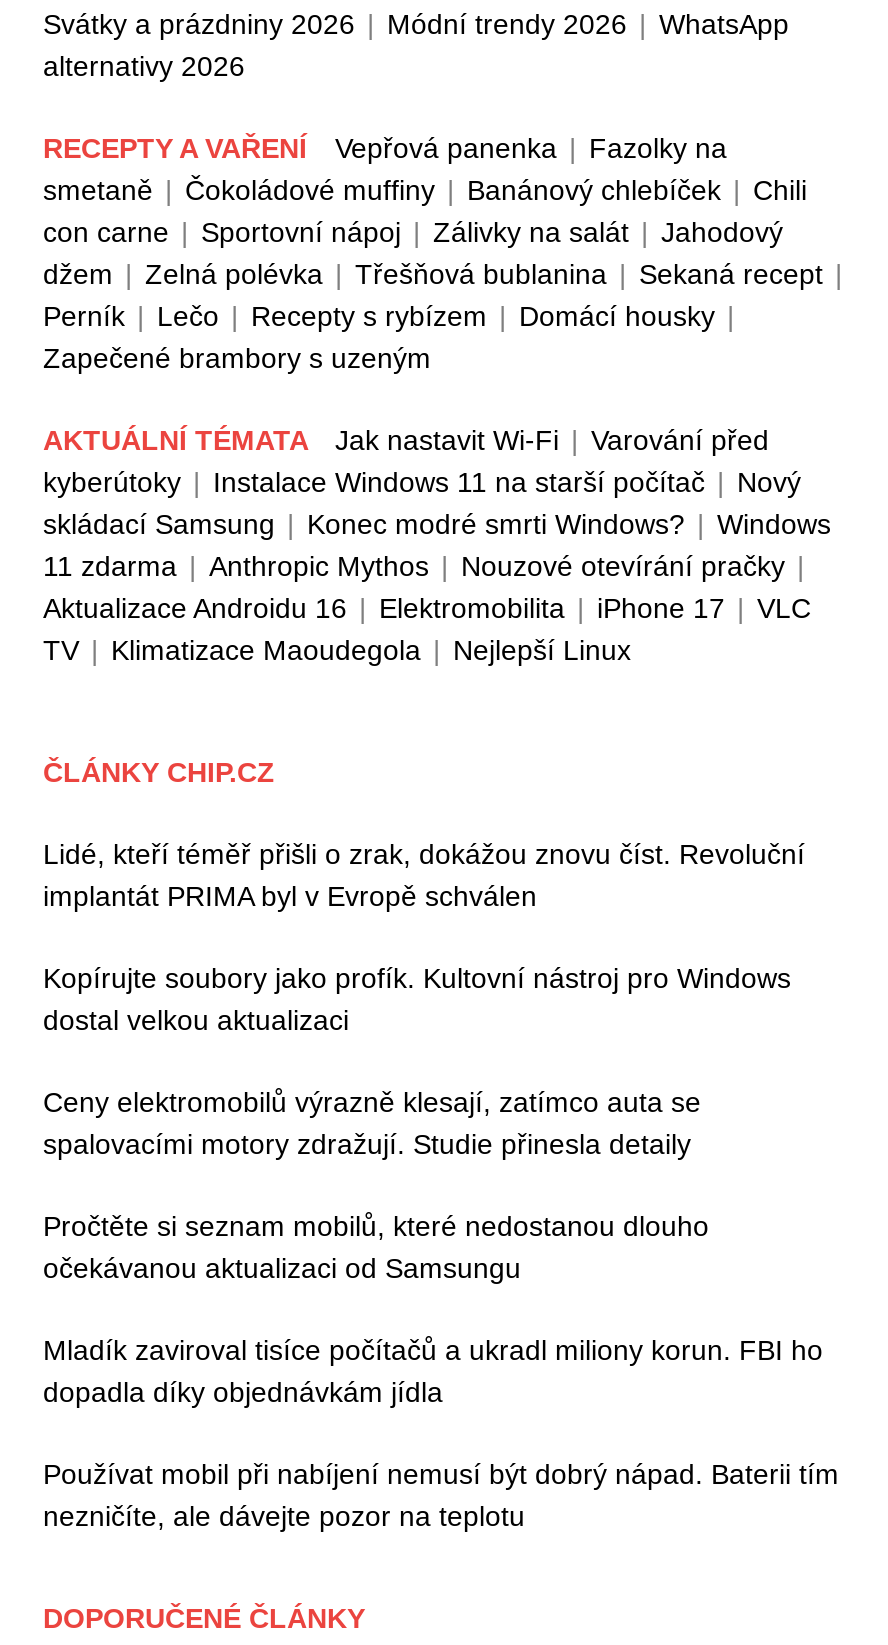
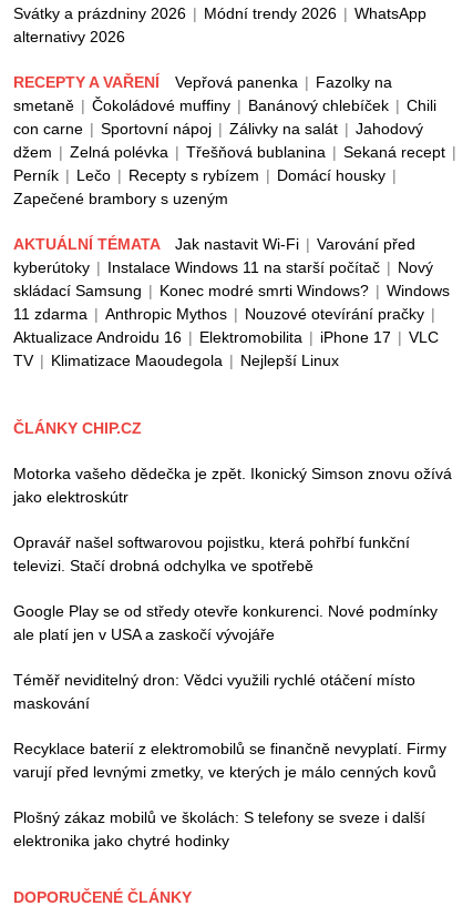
[43,838,805,912] Lidé, kteří téměř přišli o zrak, dokážou znovu číst. Revoluční | implantát PRIMA byl v Evropě schválen -> [13,465,452,506] Motorka vašeho dědečka je zpět. Ikonický Simson znovu ožívá | jako elektroskútr
[43,962,791,1036] Kopírujte soubory jako profík. Kultovní nástroj pro Windows | dostal velkou aktualizaci -> [13,533,410,574] Opravář našel softwarovou pojistku, která pohřbí funkční | televizi. Stačí drobná odchylka ve spotřebě
[43,1086,701,1160] Ceny elektromobilů výrazně klesají, zatímco auta se | spalovacími motory zdražují. Studie přinesla detaily -> [13,602,438,643] Google Play se od středy otevře konkurenci. Nové podmínky | ale platí jen v USA a zaskočí vývojáře
[43,1210,709,1284] Pročtěte si seznam mobilů, které nedostanou dlouho | očekávanou aktualizaci od Samsungu -> [13,671,415,712] Téměř neviditelný dron: Vědci využili rychlé otáčení místo | maskování
[43,1334,823,1408] Mladík zaviroval tisíce počítačů a ukradl miliony korun. FBI ho | dopadla díky objednávkám jídla -> [13,740,446,781] Recyklace baterií z elektromobilů se finančně nevyplatí. Firmy | varují před levnými zmetky, ve kterých je málo cenných kovů
[43,1458,839,1532] Používat mobil při nabíjení nemusí být dobrý nápad. Baterii tím | nezničíte, ale dávejte pozor na teplotu -> [13,808,425,849] Plošný zákaz mobilů ve školách: S telefony se sveze i další | elektronika jako chytré hodinky

